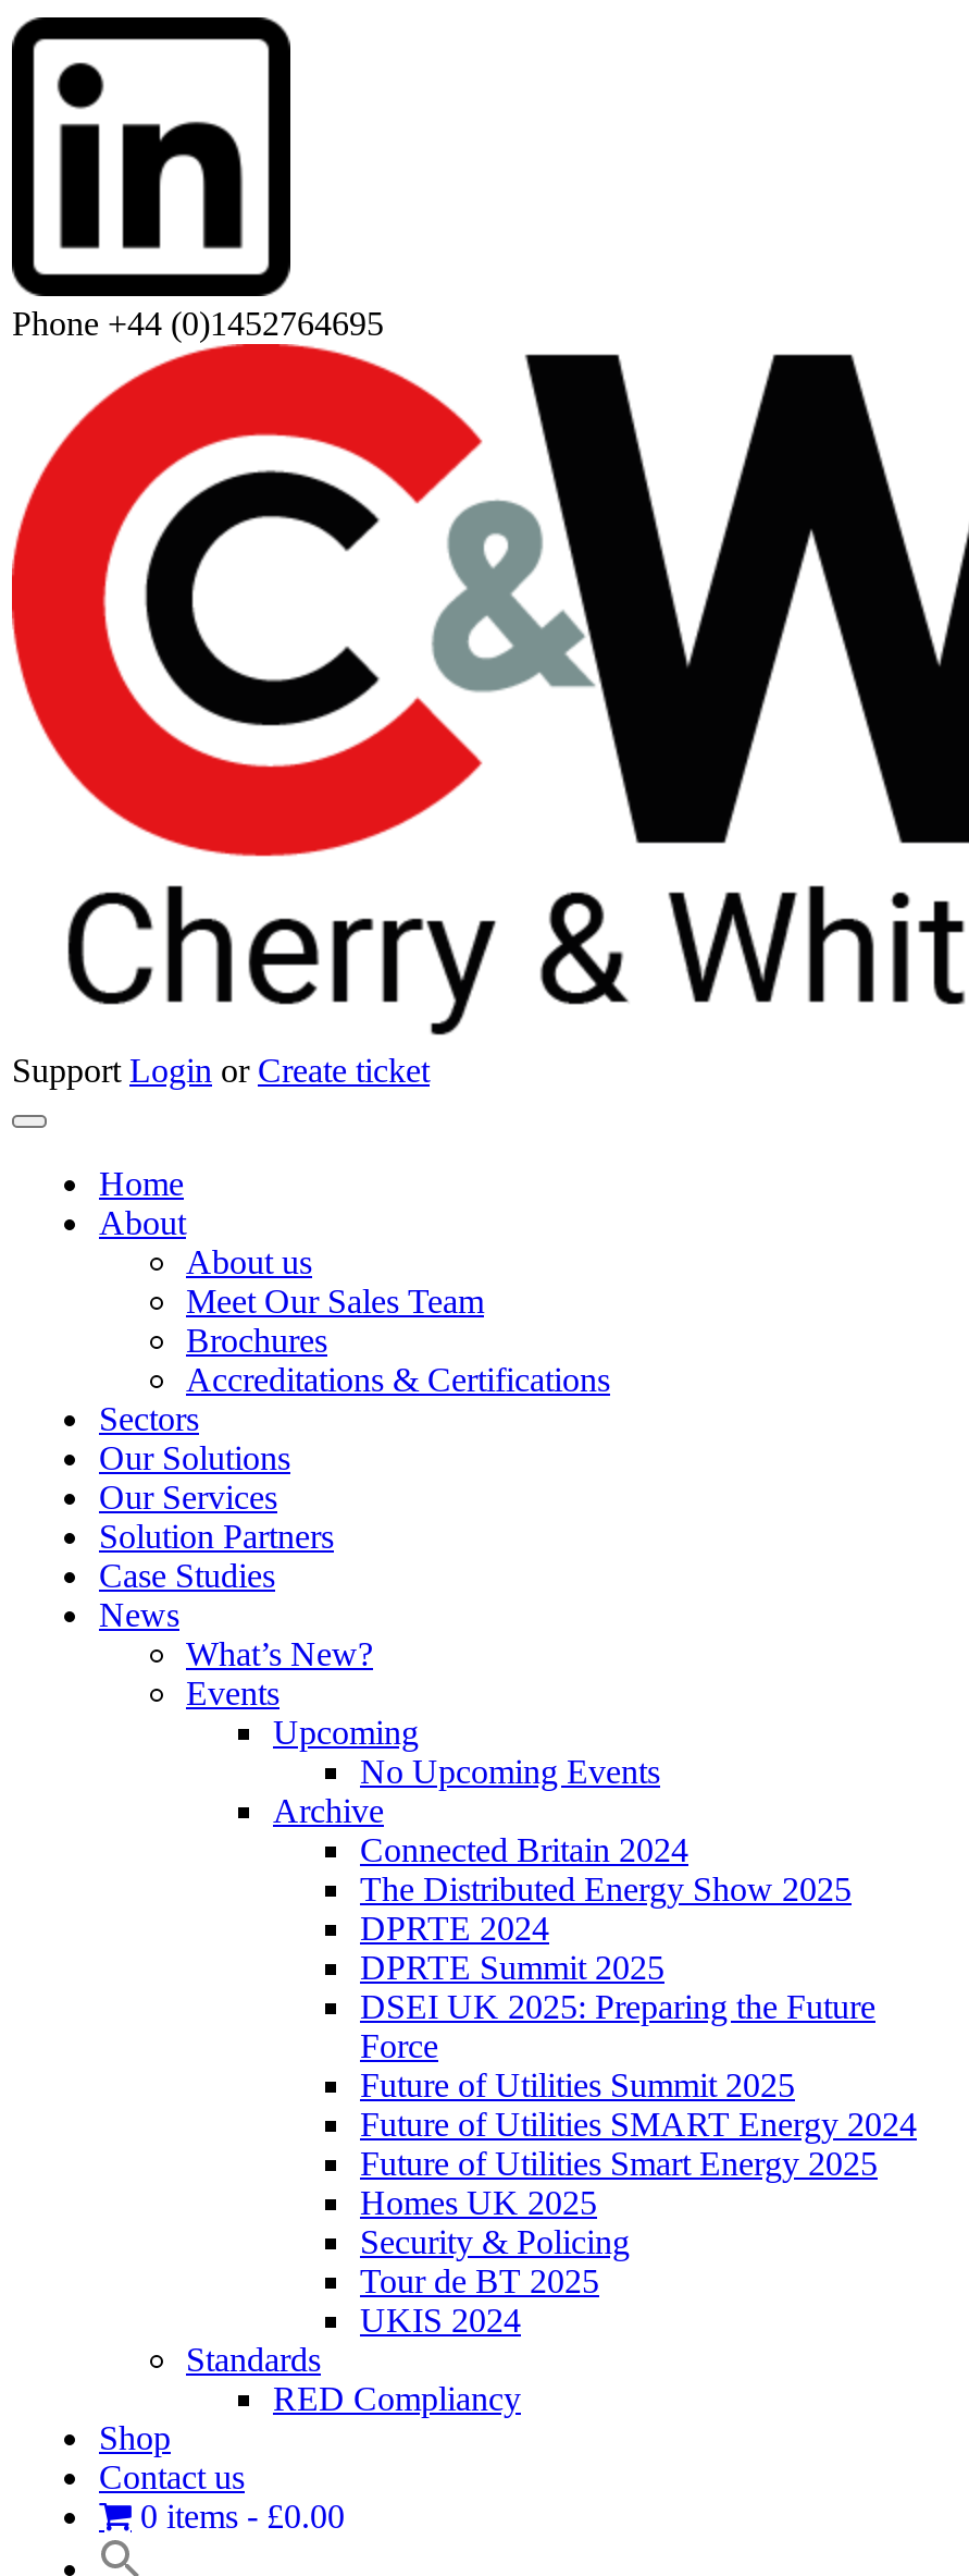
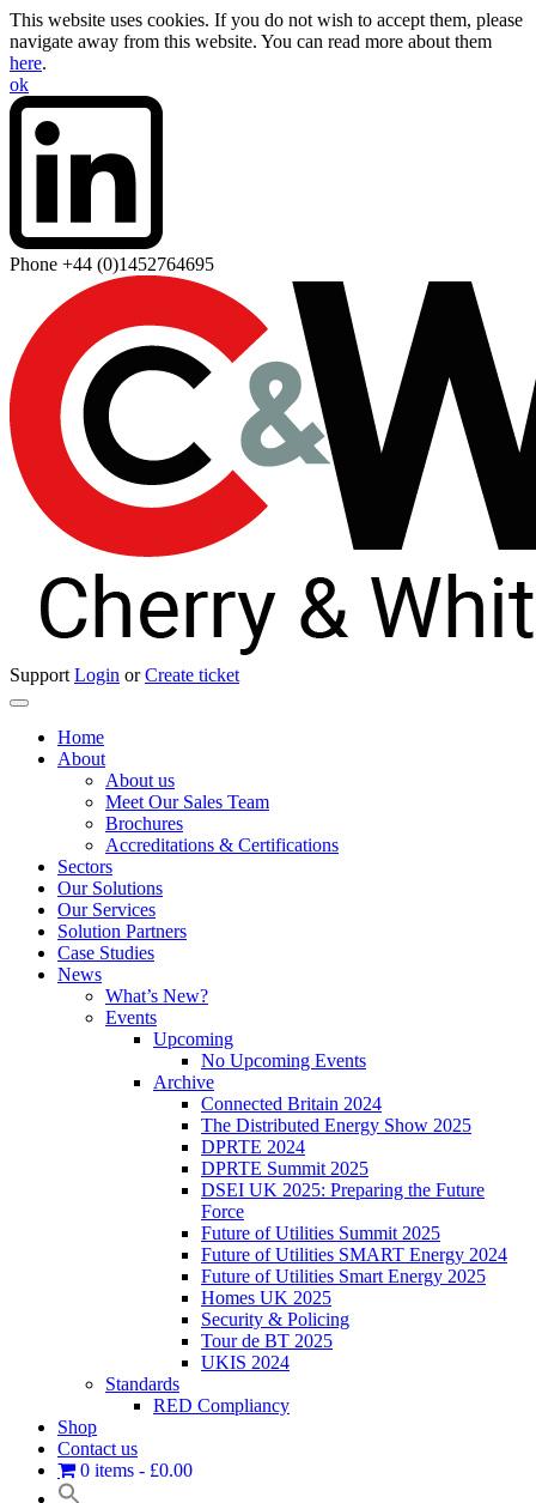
none -> [10,10,523,95] This website uses cookies. If you do not wish to accept them, please | navigate away from this website. You can read more about them | here. | ok

